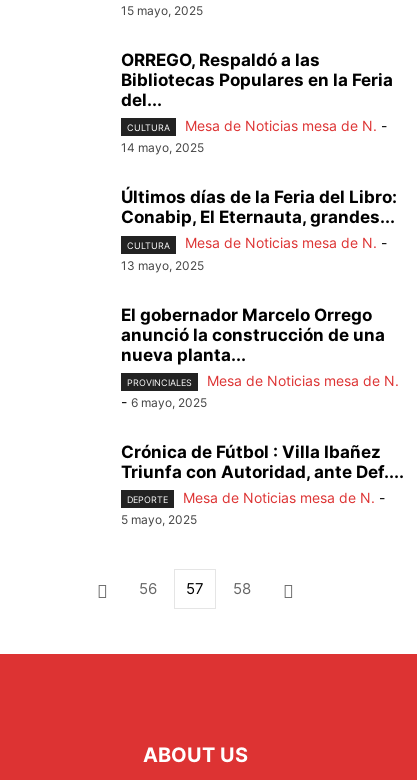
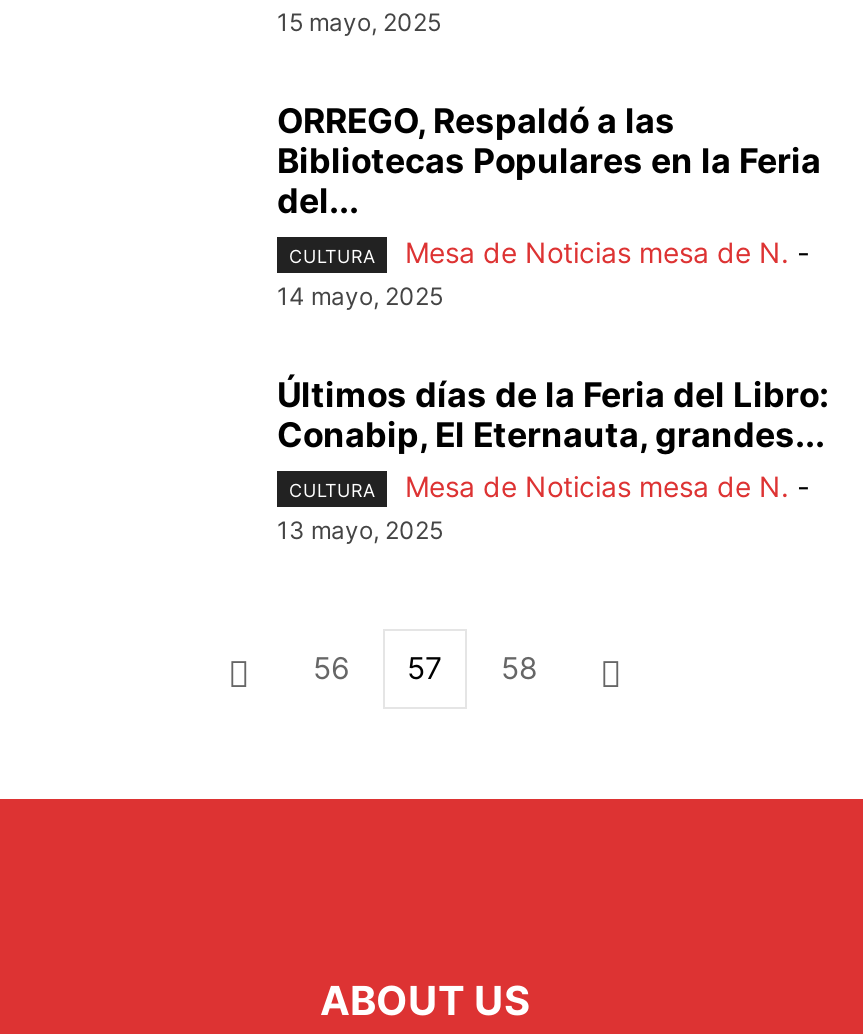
[121,304,404,527] El gobernador Marcelo Orrego | anunció la construcción de una | nueva planta... | PROVINCIALES | Mesa de Noticias mesa de N. | - 6 mayo, 2025 | Crónica de Fútbol : Villa Ibañez | Triunfa con Autoridad, ante Def.... | DEPORTE | Mesa de Noticias mesa de N. - | 5 mayo, 2025 -> none

